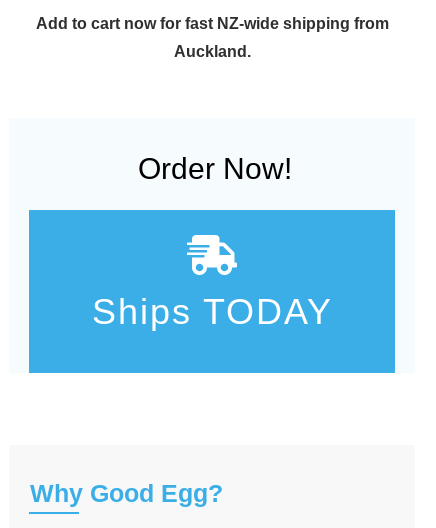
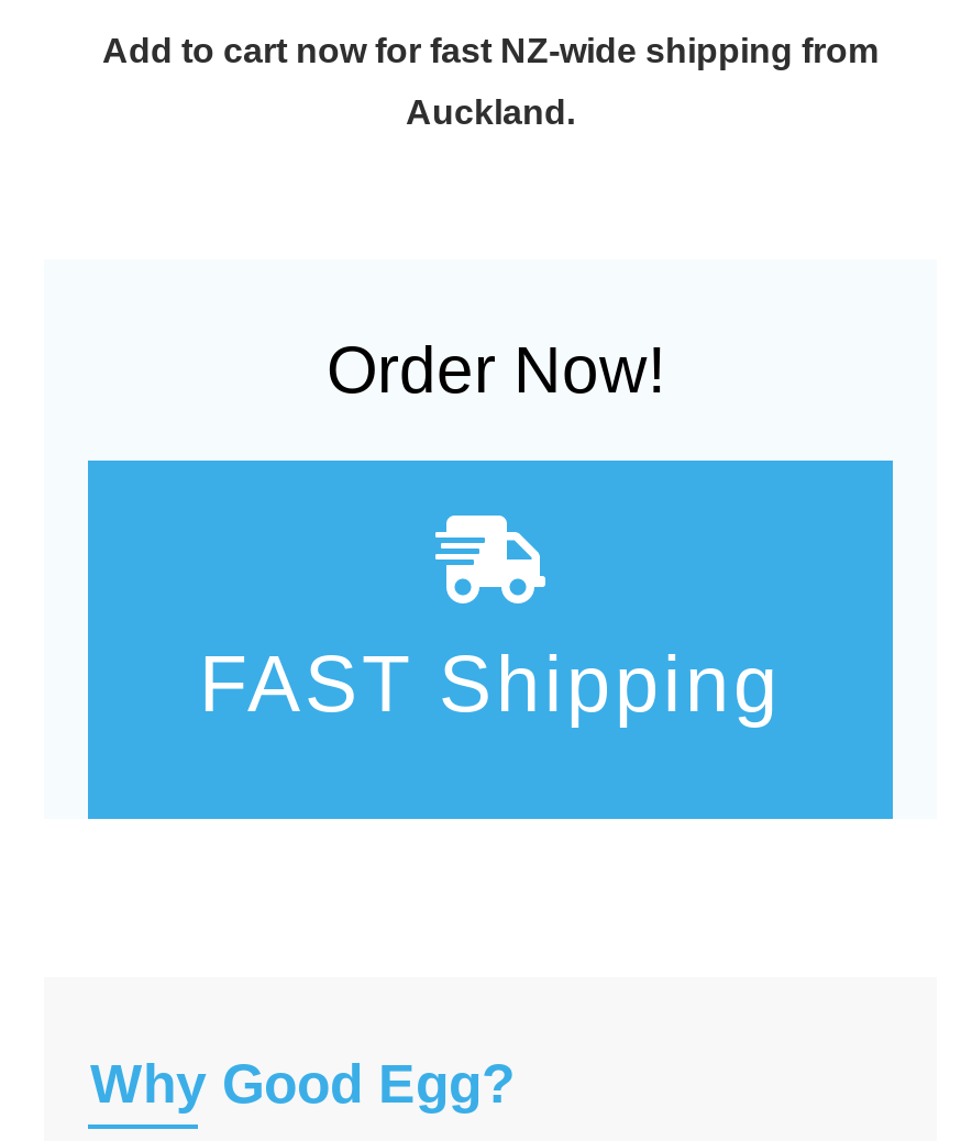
[91,291,332,332] Ships TODAY -> [199,639,782,729] FAST Shipping

